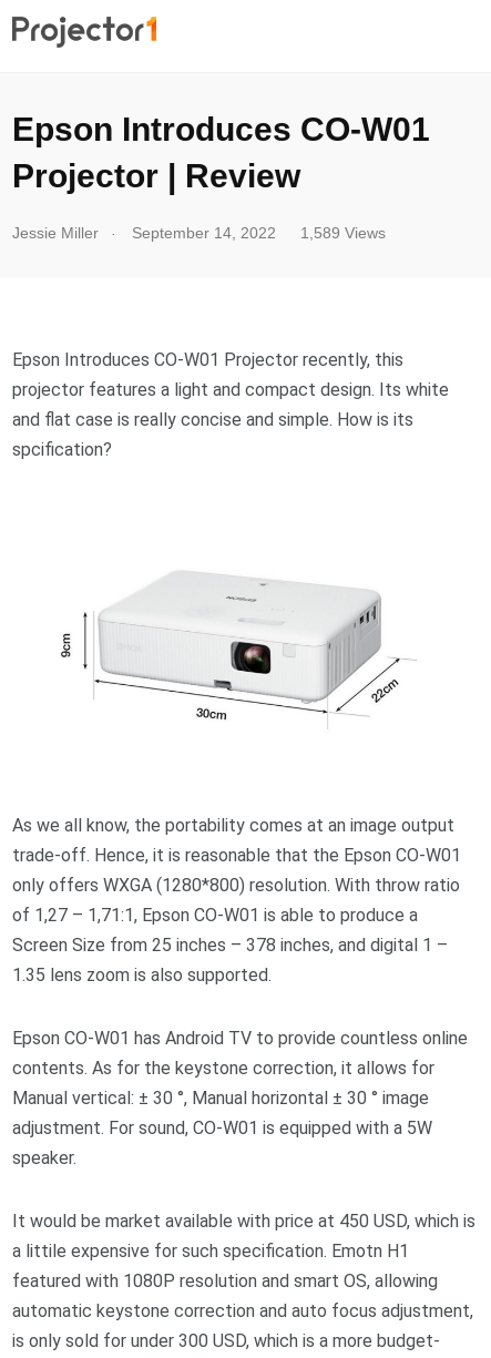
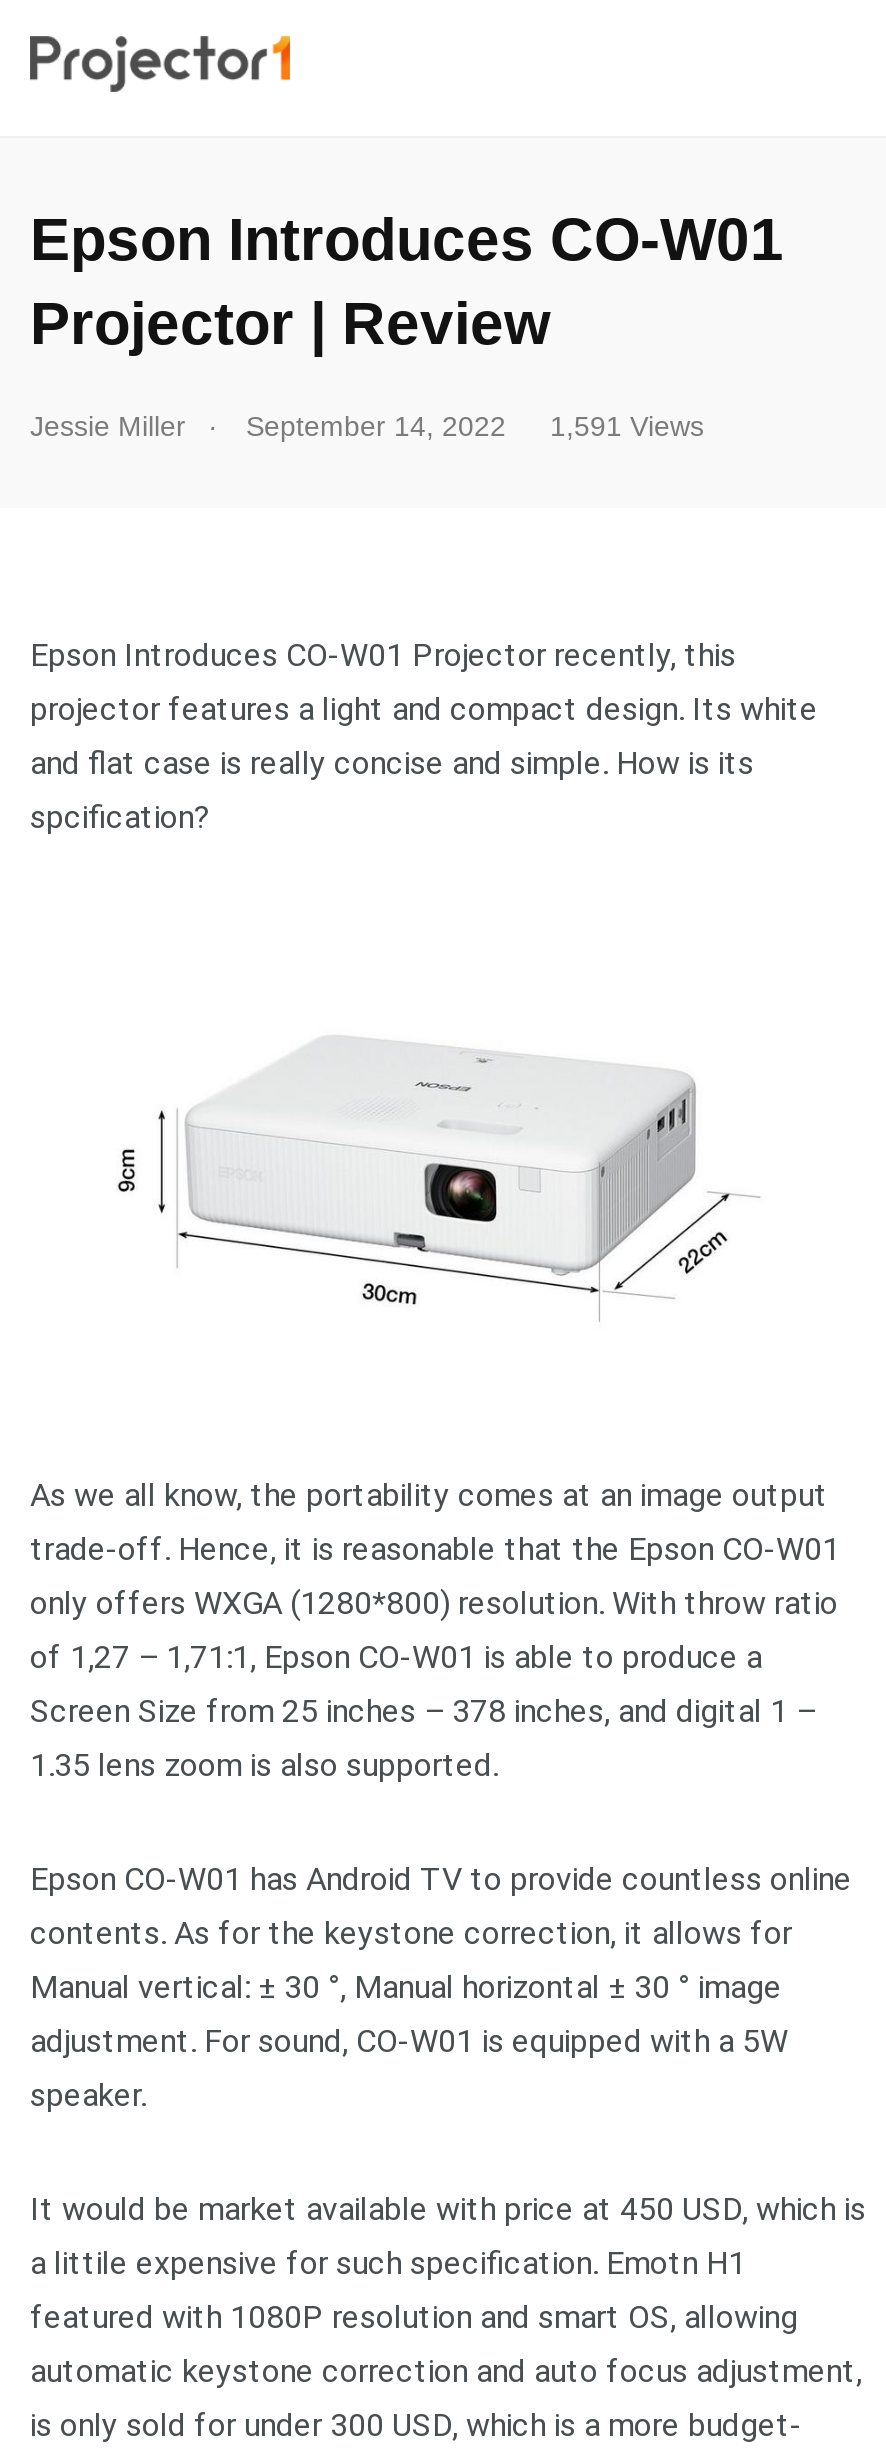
[300,224,386,241] 1,589 Views -> [550,410,704,442] 1,591 Views

